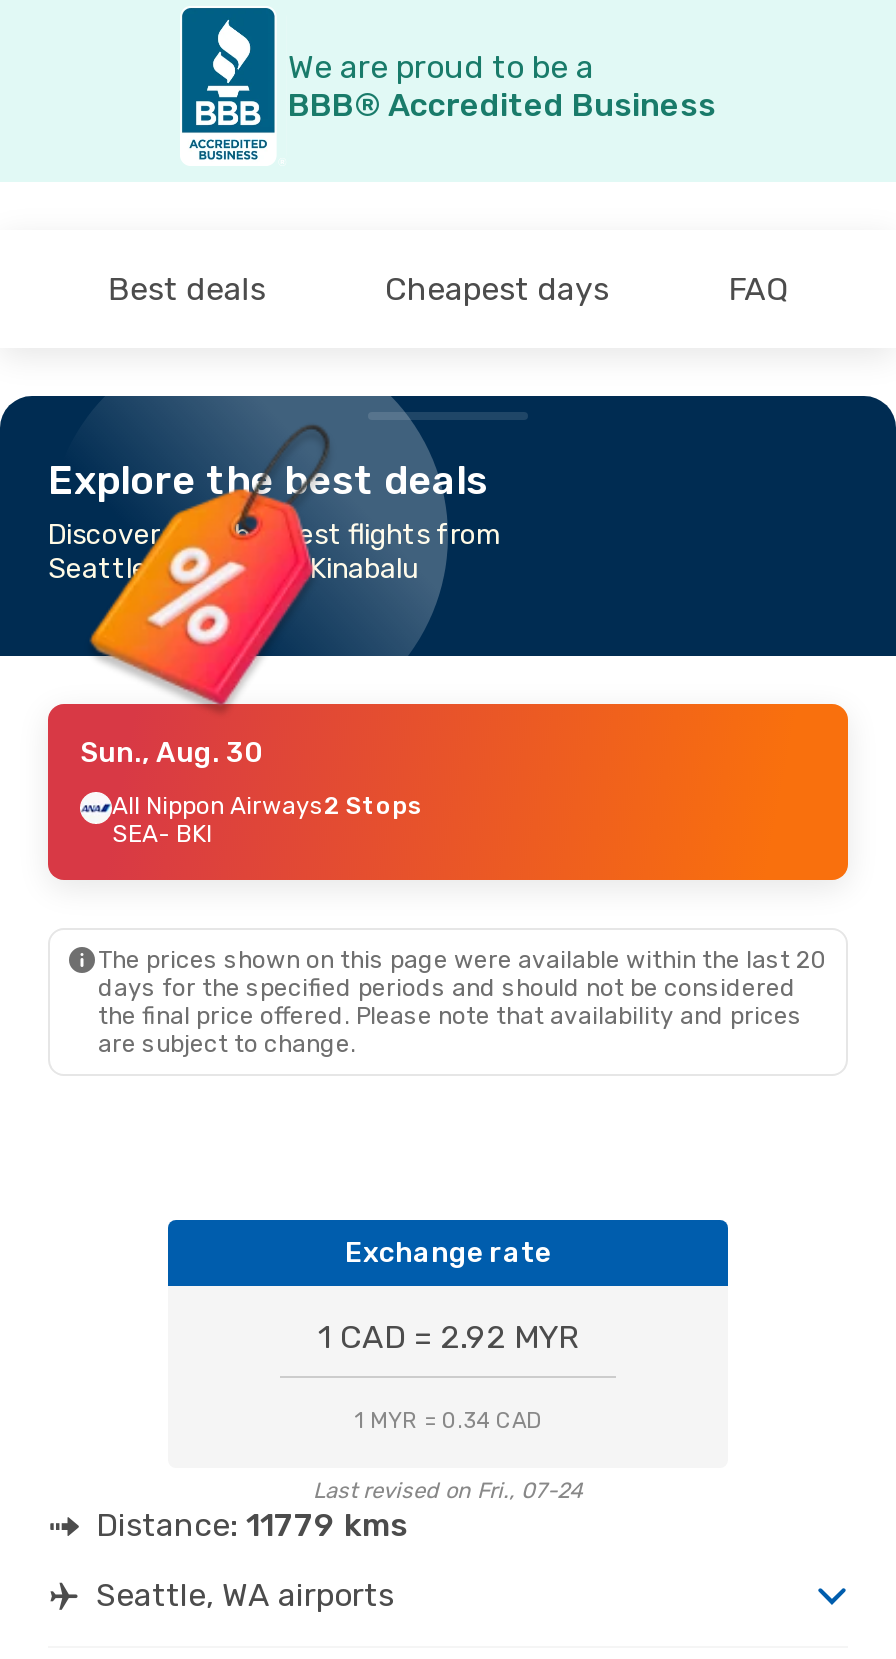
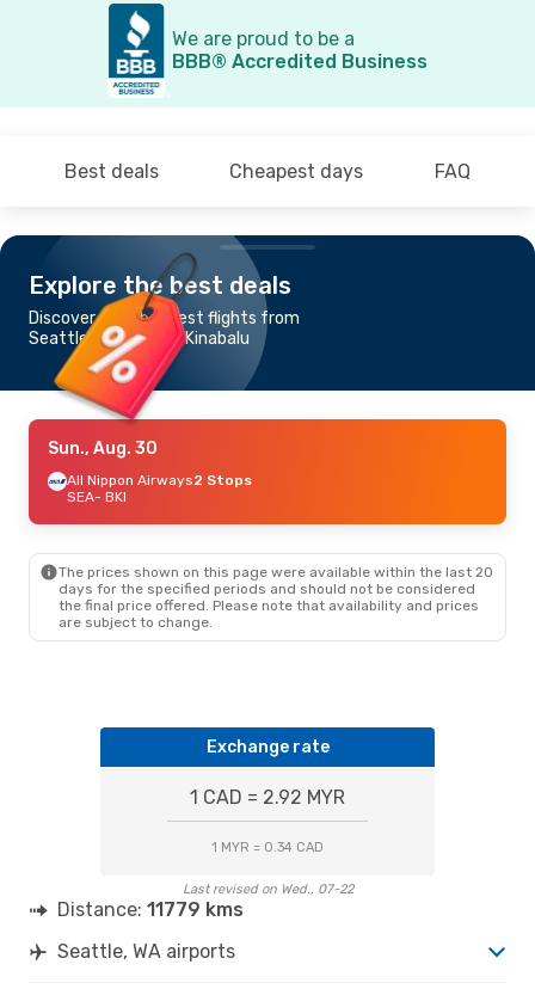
[313,1478,583,1504] Last revised on Fri., 07-24 -> [182,881,353,897] Last revised on Wed., 07-22

